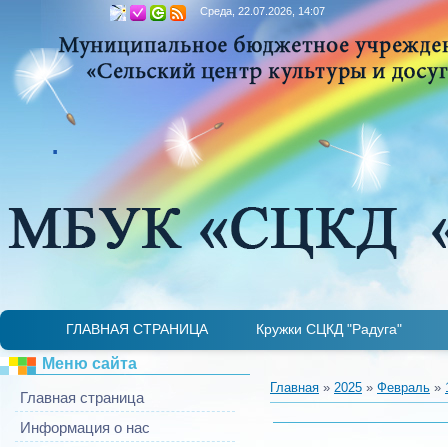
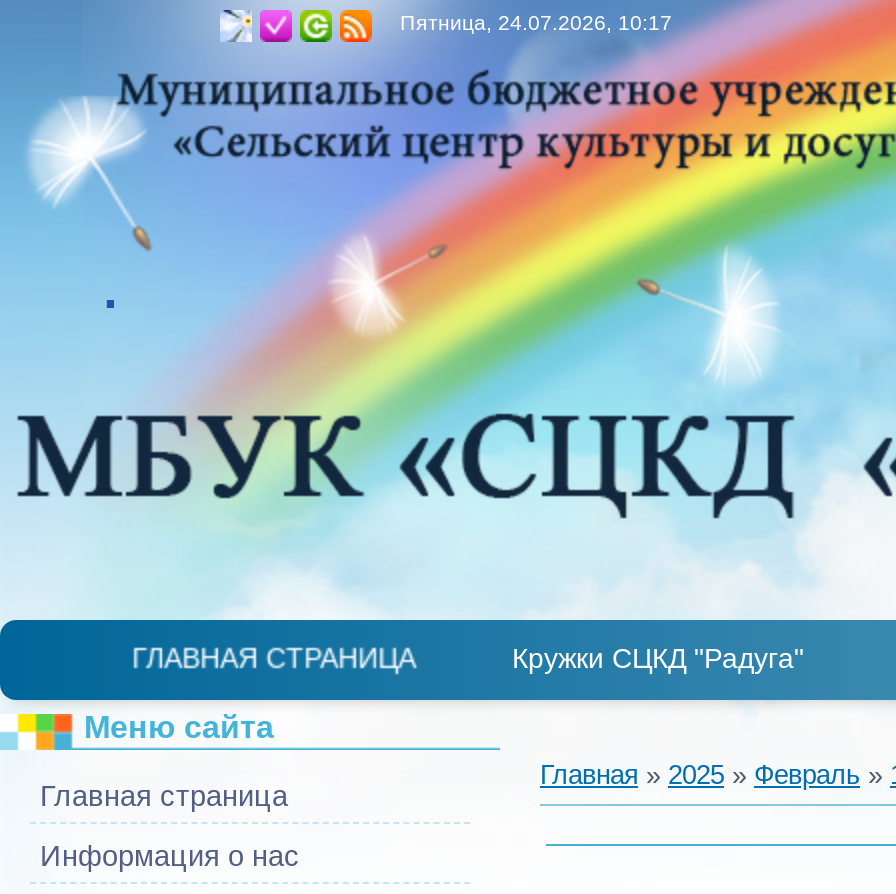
[200,5,325,17] Среда, 22.07.2026, 14:07 -> [400,10,672,34] Пятница, 24.07.2026, 10:17

